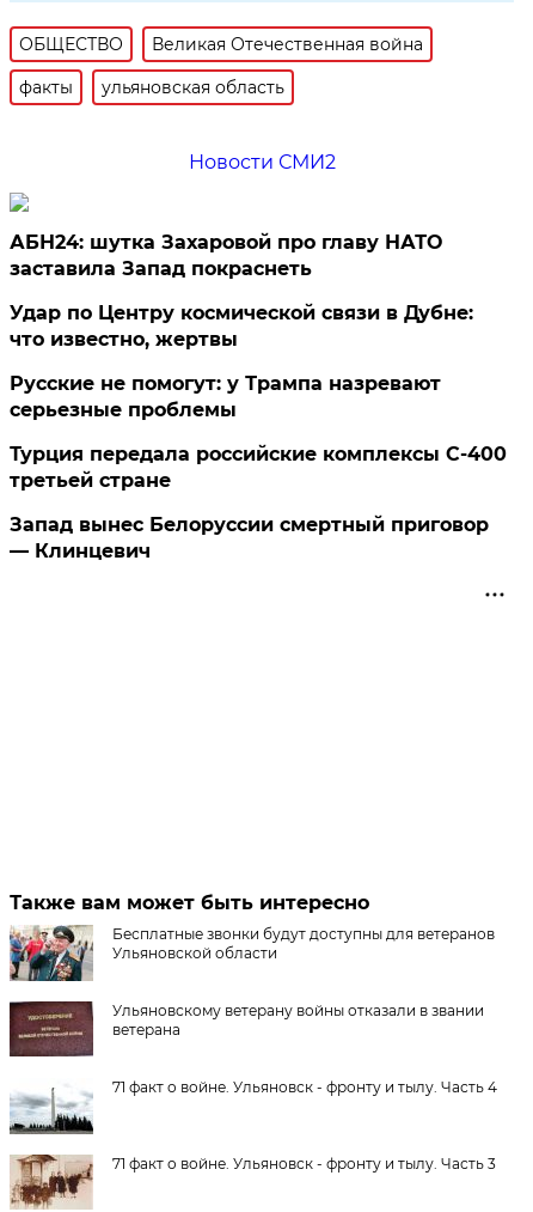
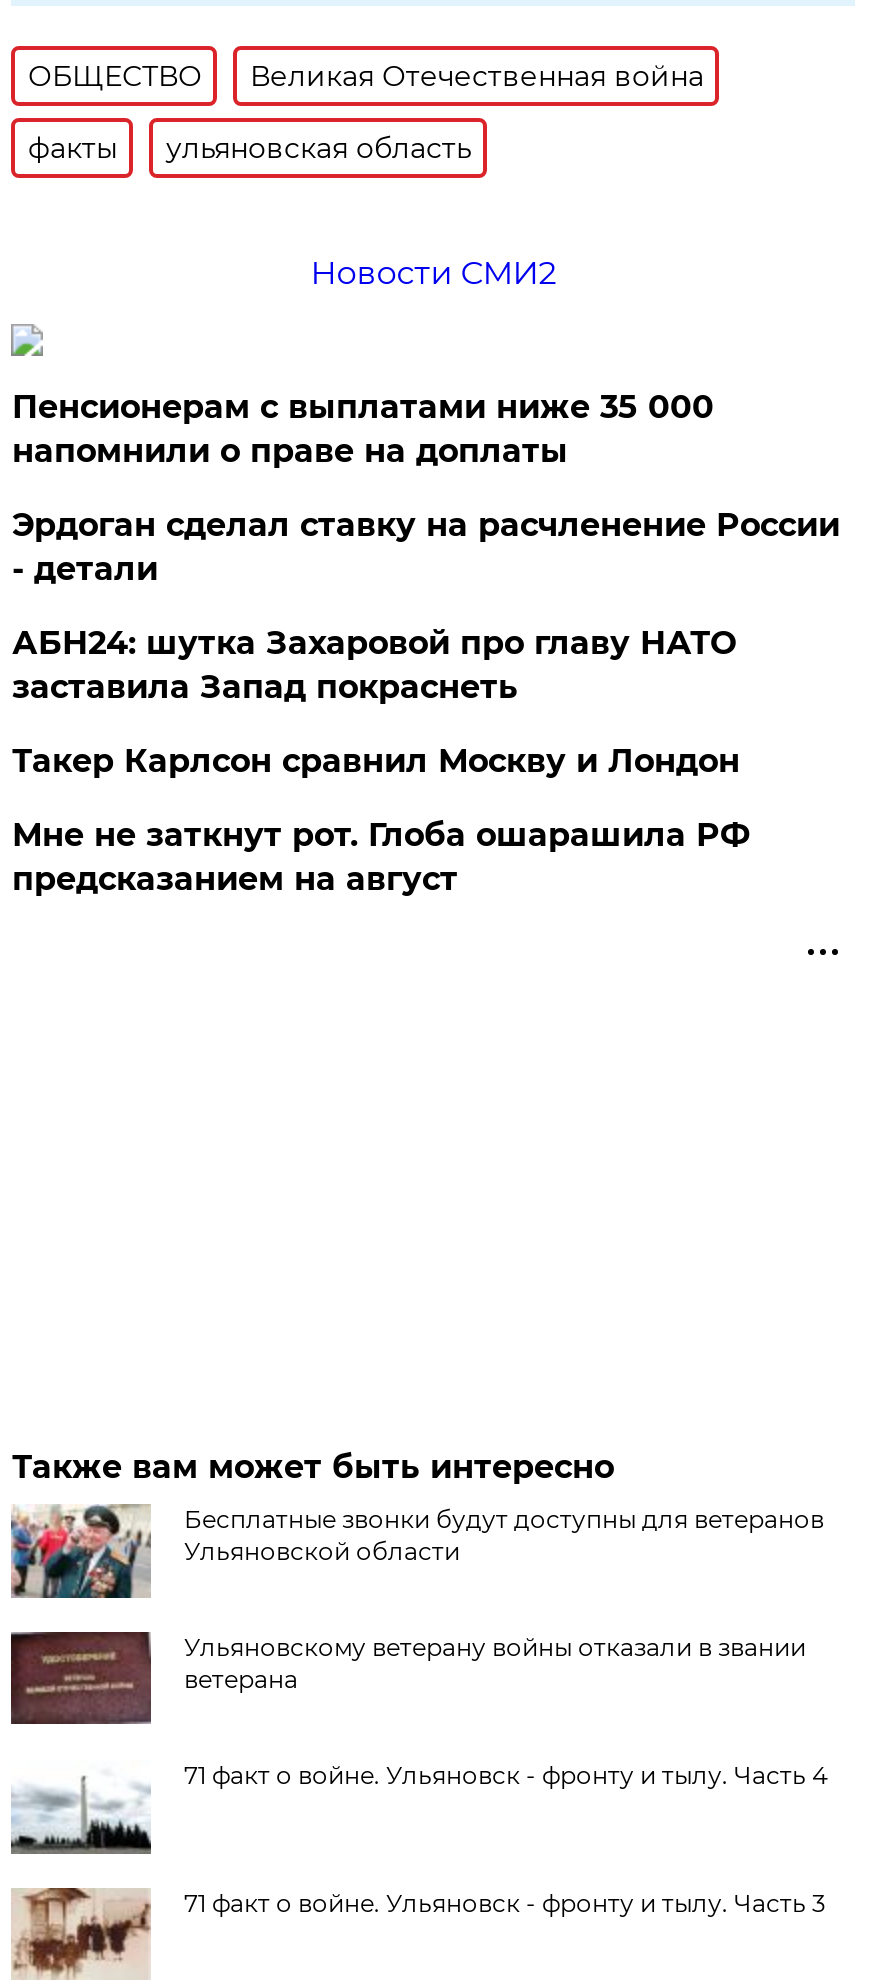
none -> [12,388,840,588] Пенсионерам с выплатами ниже 35 000 | напомнили о праве на доплаты | Эрдоган сделал ставку на расчленение России | - детали
moved [10,231,443,280] -> [12,624,736,706]: АБН24: шутка Захаровой про главу НАТО | заставила Запад покраснеть
[10,301,507,562] Удар по Центру космической связи в Дубне: | что известно, жертвы | Русские не помогут: у Трампа назревают | серьезные проблемы | Турция передала российские комплексы С-400 | третьей стране | Запад вынес Белоруссии смертный приговор | — Клинцевич -> [12,742,750,898] Такер Карлсон сравнил Москву и Лондон | Мне не заткнут рот. Глоба ошарашила РФ | предсказанием на август

